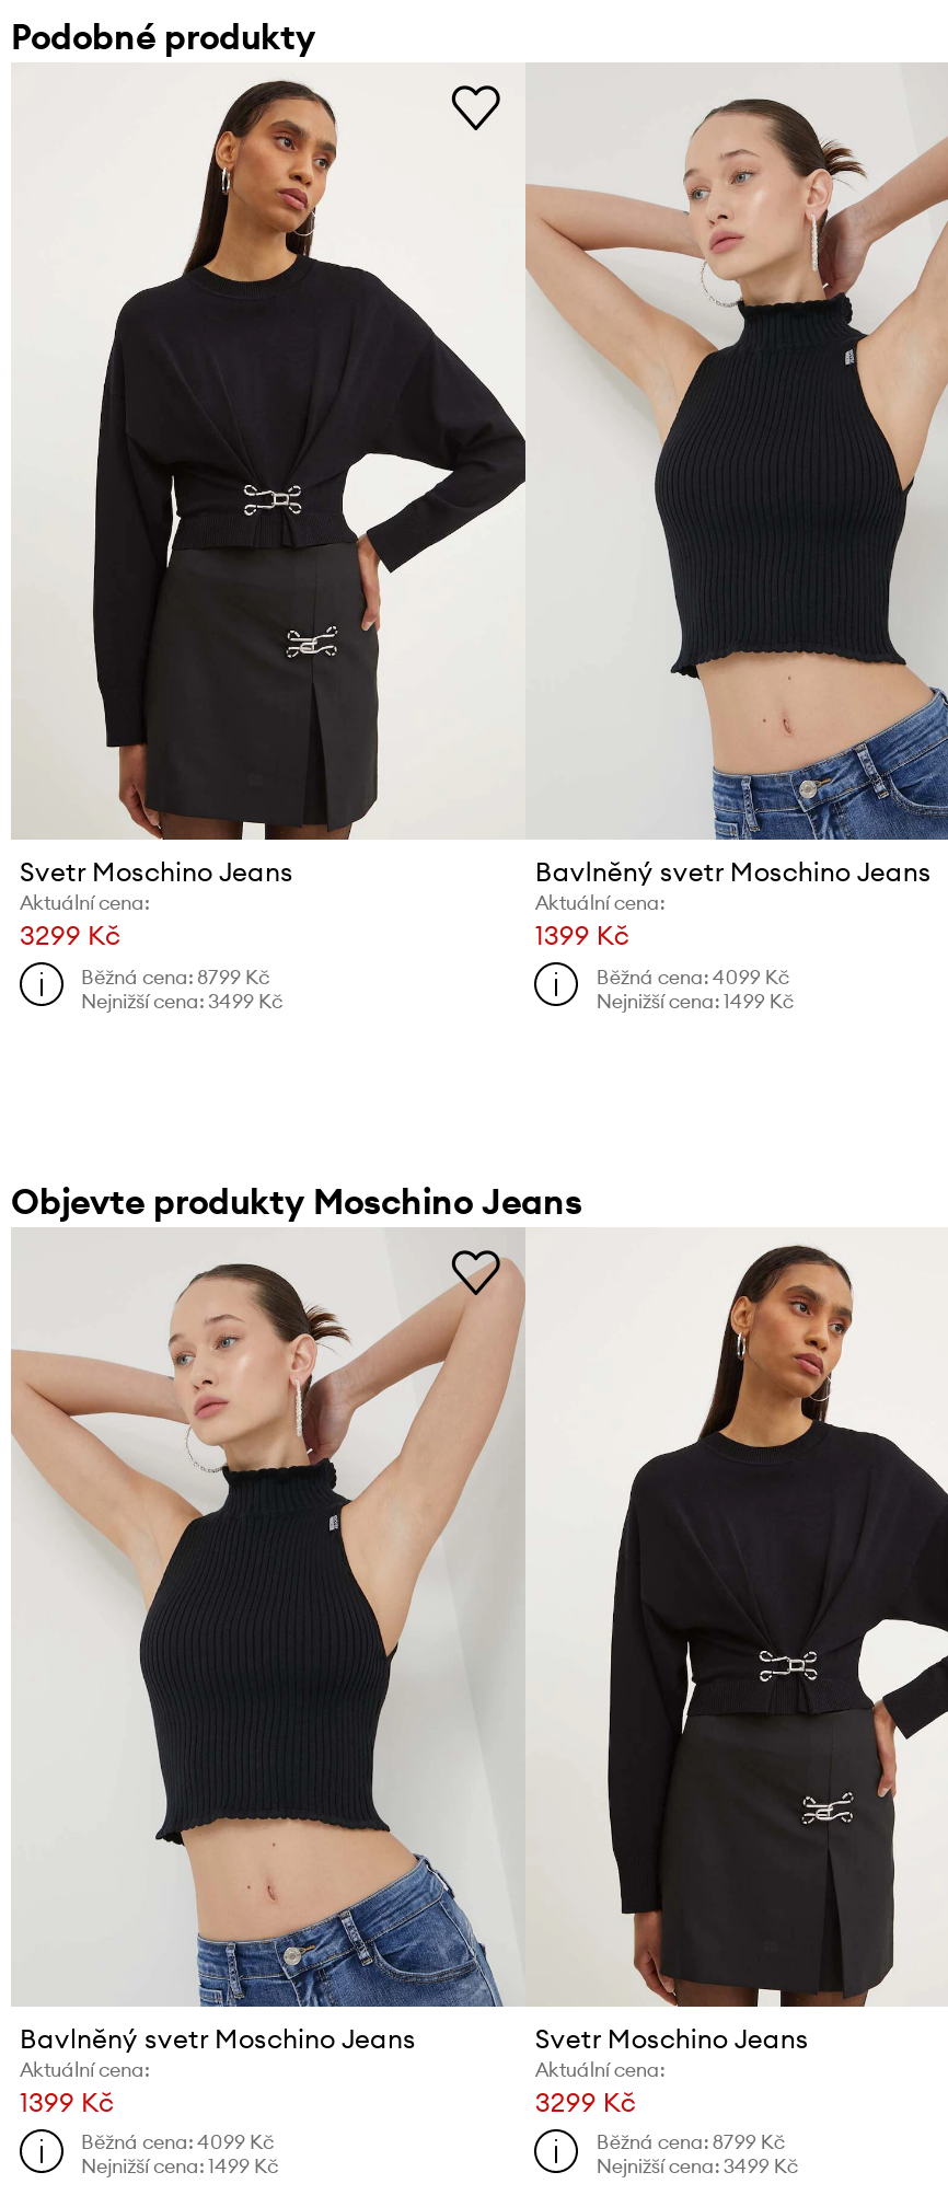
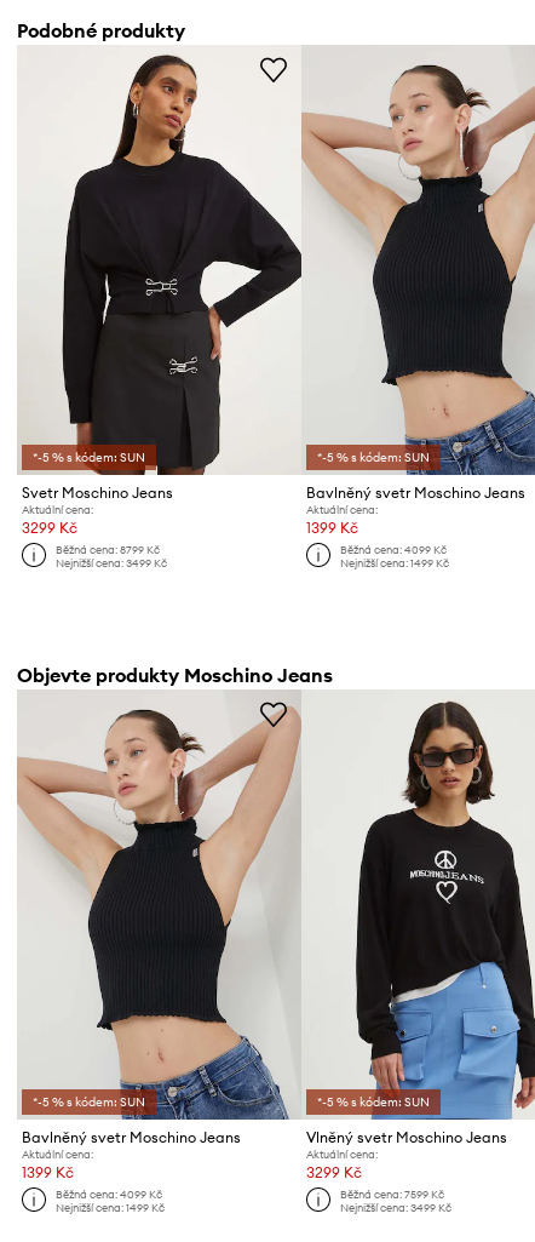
none -> [33,449,145,465] *-5 % s kódem: SUN
none -> [318,449,430,465] *-5 % s kódem: SUN
none -> [33,1094,145,1110] *-5 % s kódem: SUN
[535,1245,941,2054] [image] | Svetr Moschino Jeans -> [307,700,531,1146] [image] | *-5 % s kódem: SUN | Vlněný svetr Moschino Jeans
[596,2129,785,2154] Běžná cena: 8799 Kč -> [341,1188,445,1201] Běžná cena: 7599 Kč

